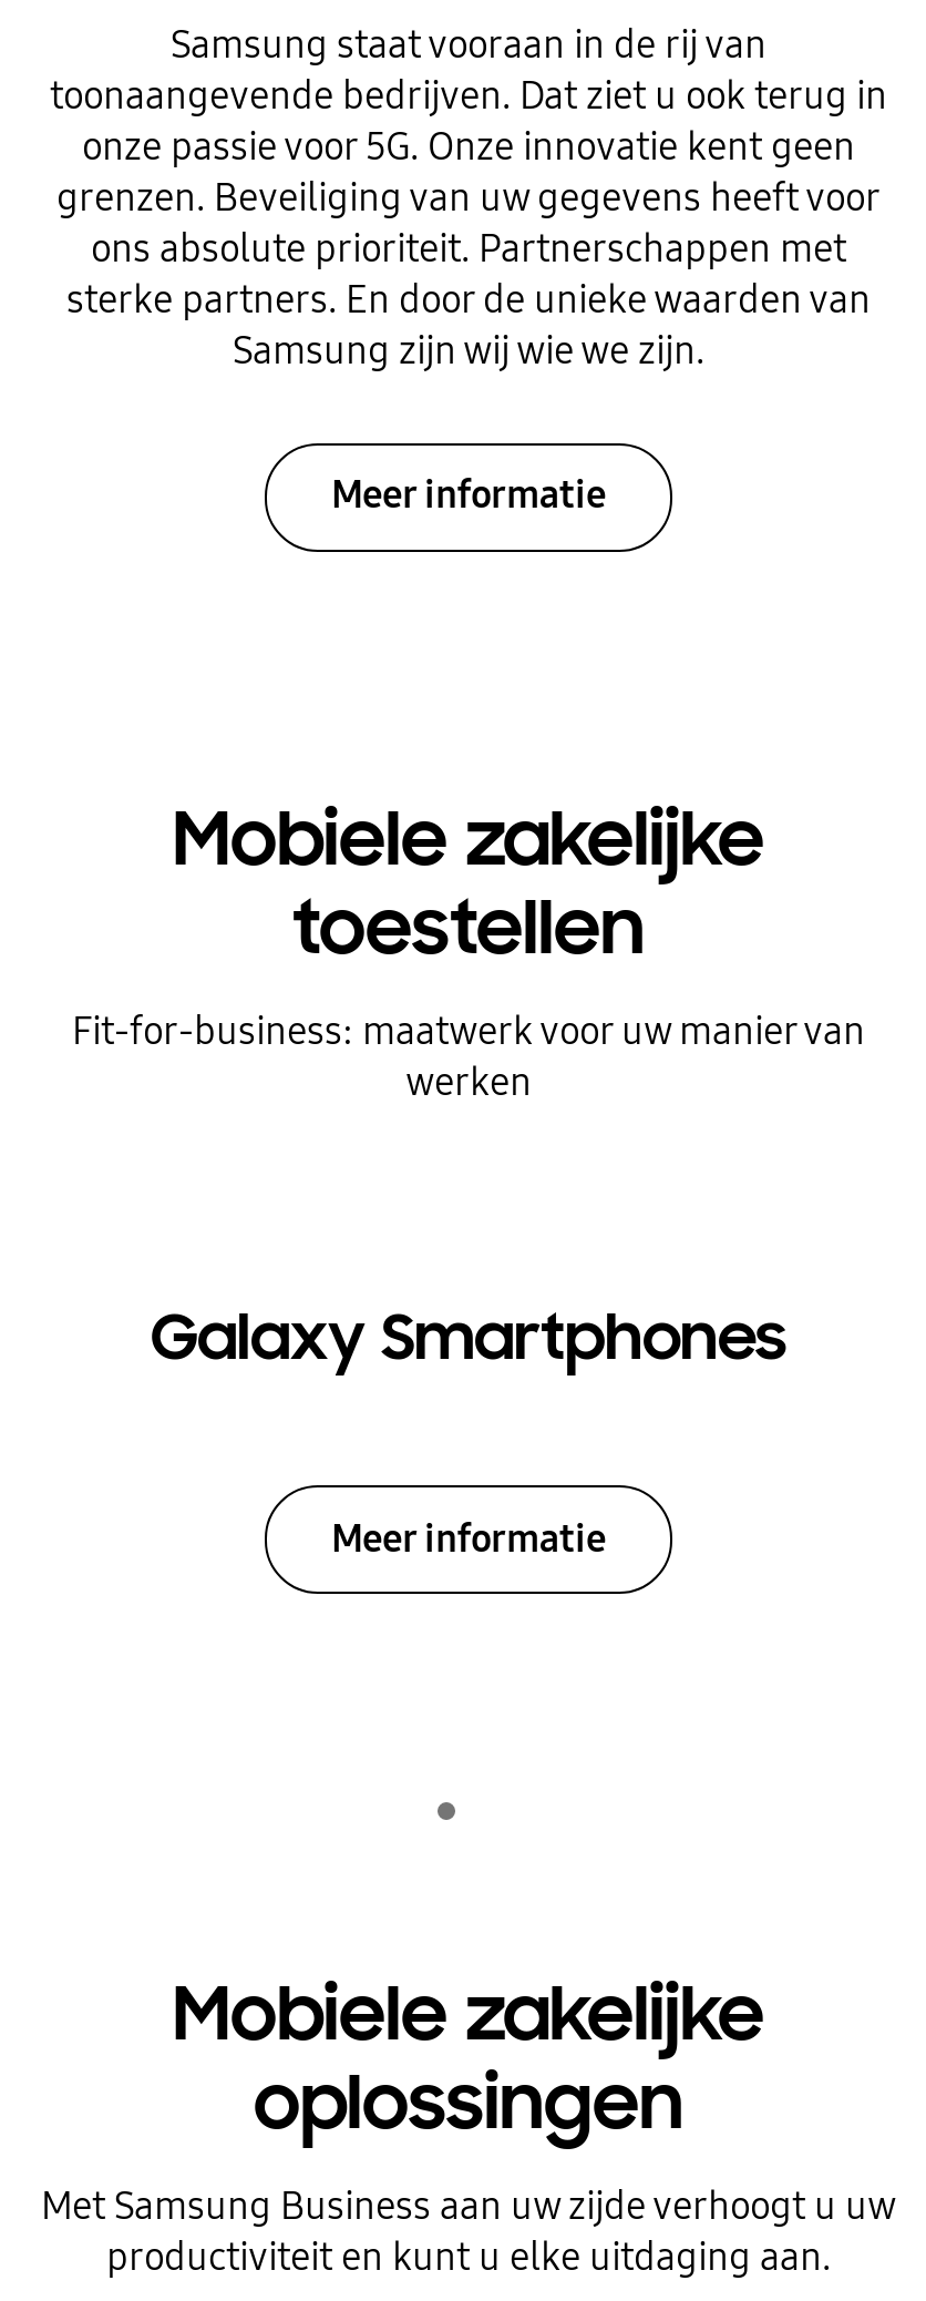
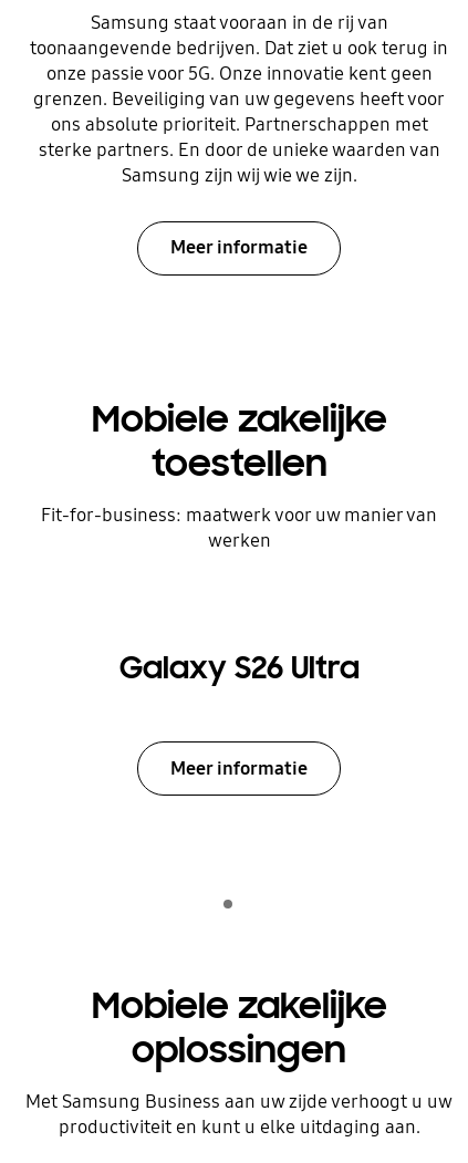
[151,1299,786,1376] Galaxy Smartphones -> [119,648,359,687] Galaxy S26 Ultra

